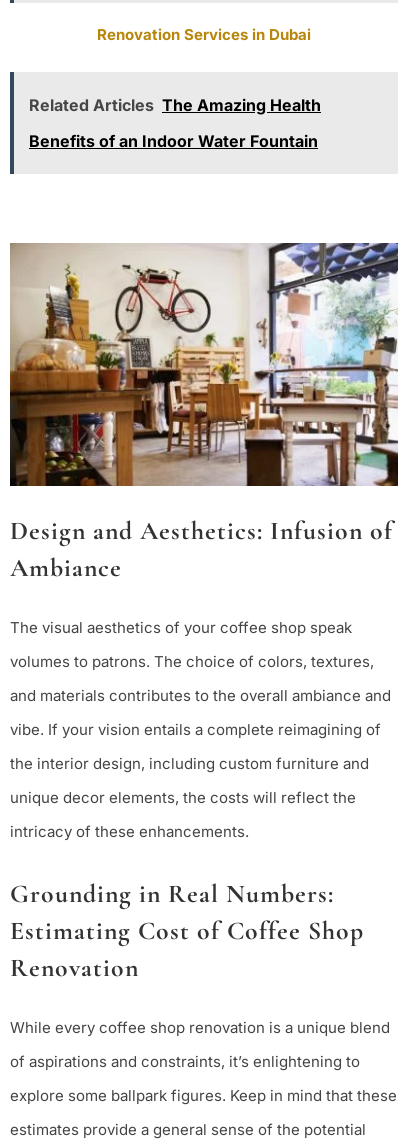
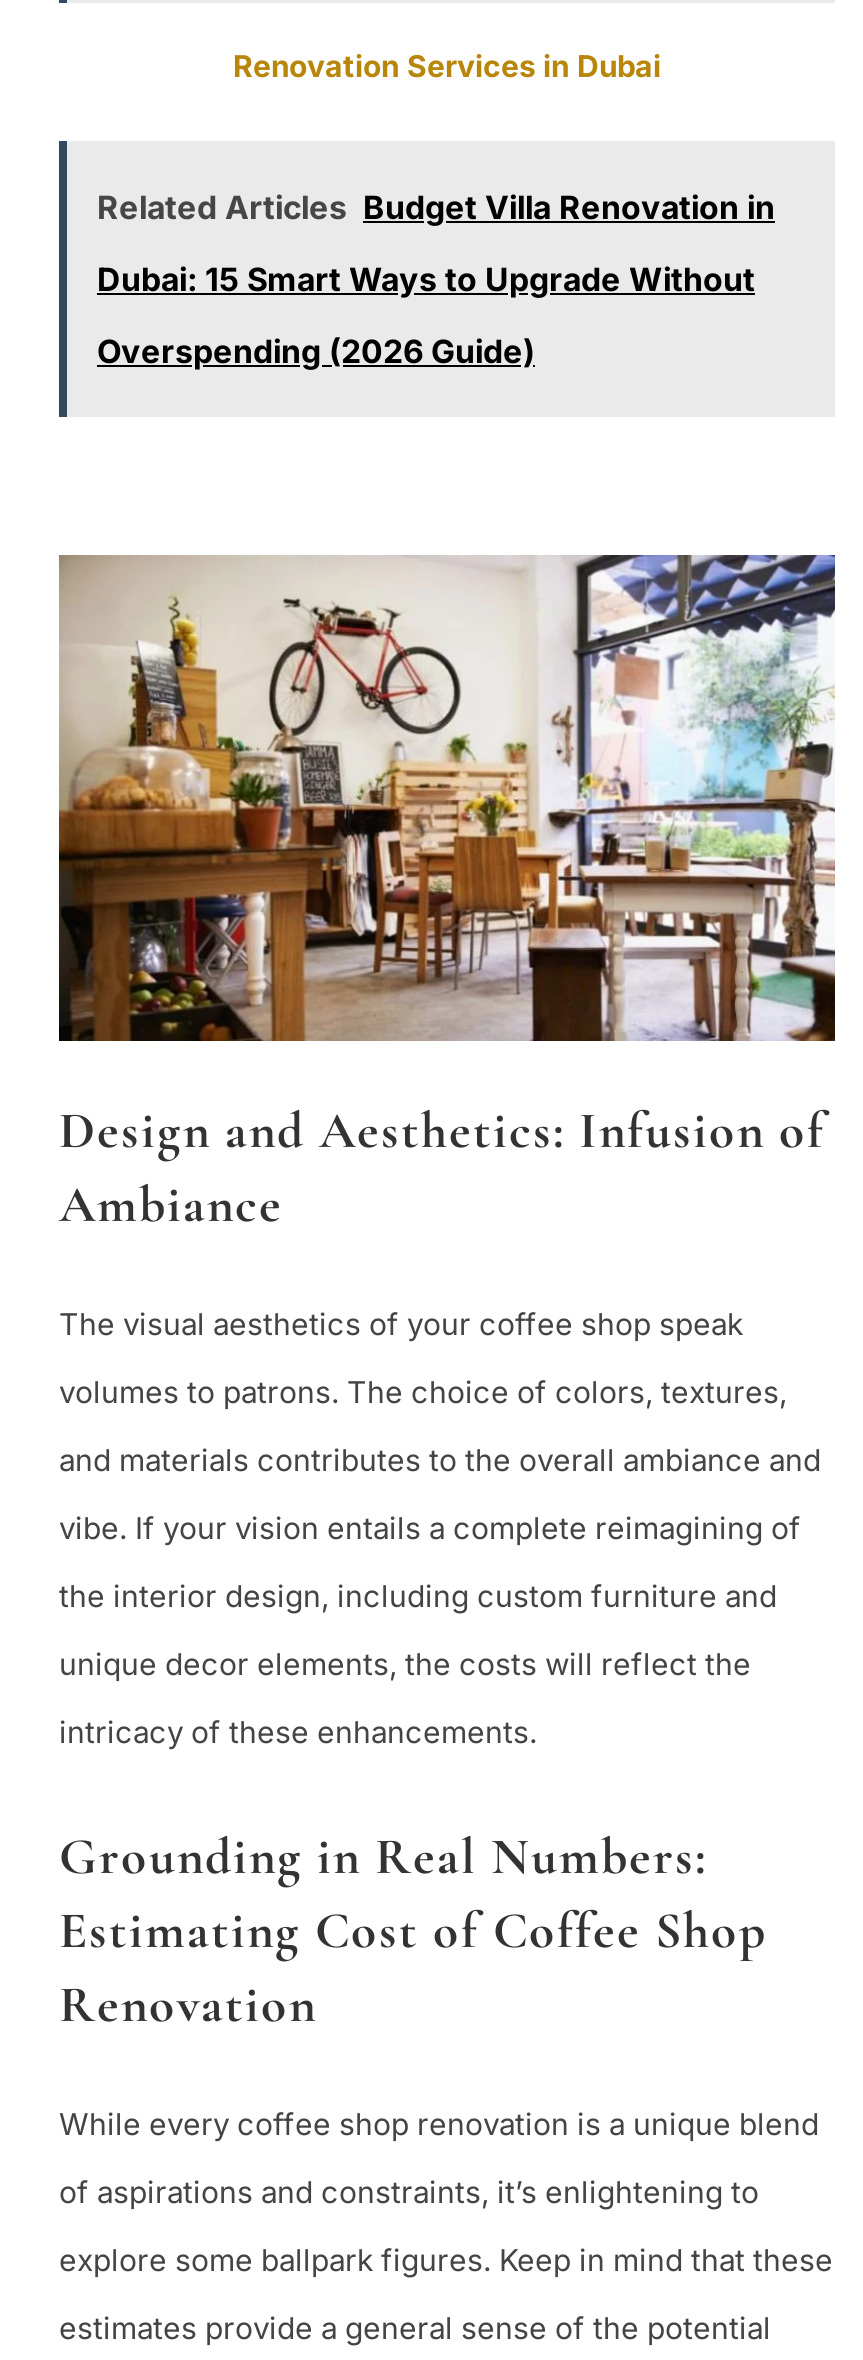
[29,95,321,151] Related Articles The Amazing Health | Benefits of an Indoor Water Fountain -> [97,188,775,372] Related Articles Budget Villa Renovation in | Dubai: 15 Smart Ways to Upgrade Without | Overspending (2026 Guide)

